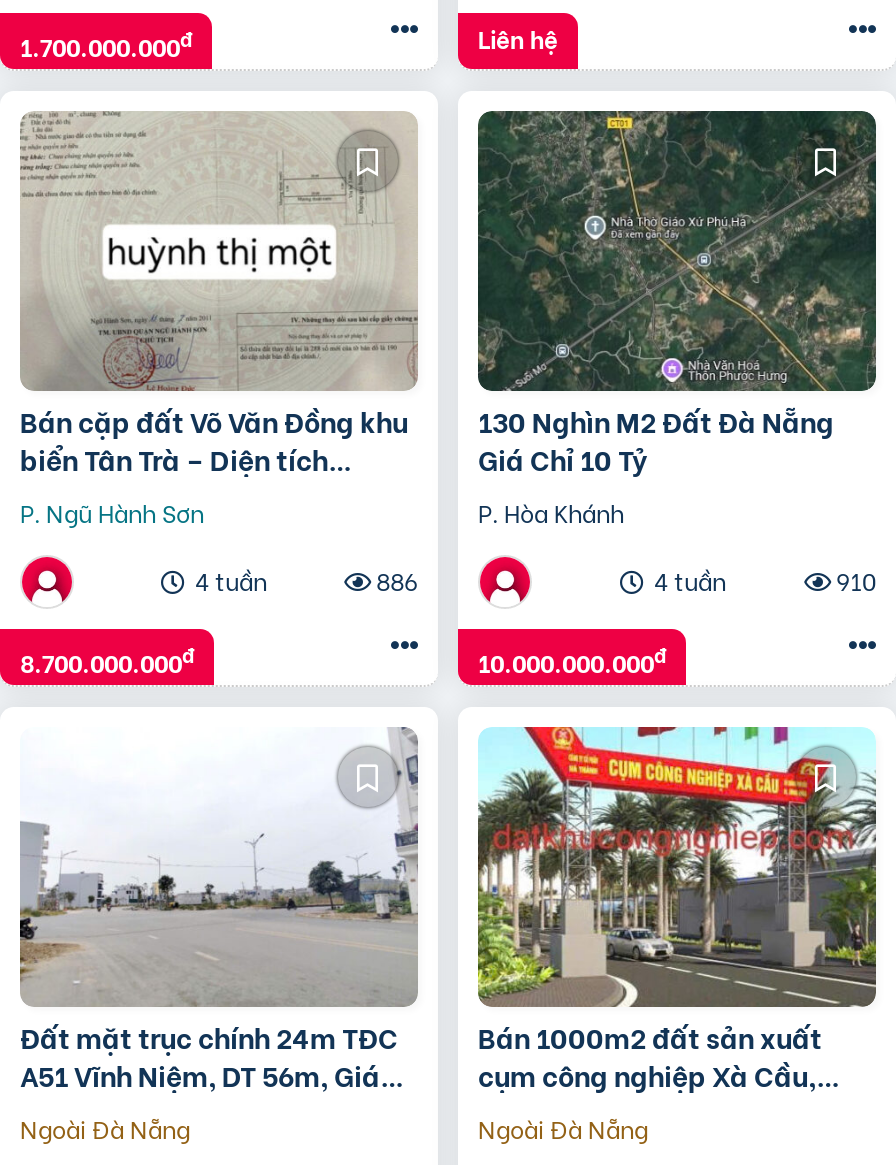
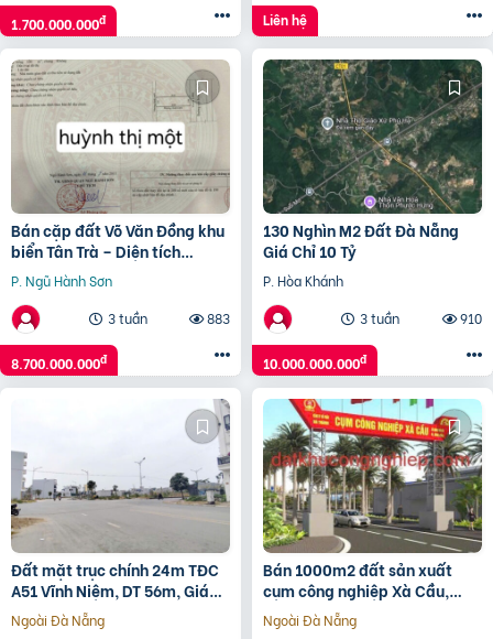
[195,562,267,596] 4 tuần -> [107,308,147,327] 3 tuần
[376,562,418,596] 886 -> [207,308,230,327] 883
[654,562,726,596] 4 tuần -> [360,308,399,327] 3 tuần

